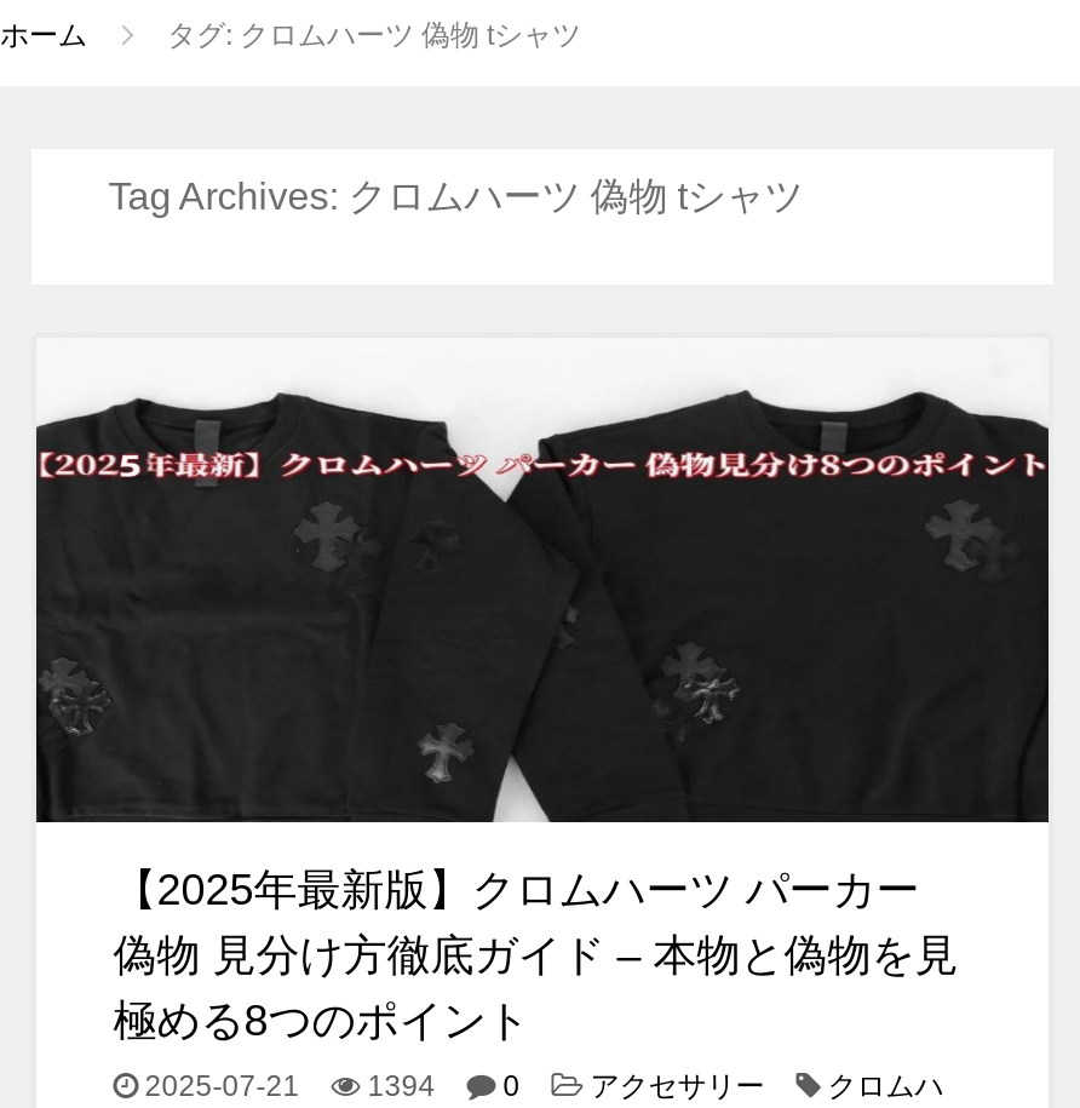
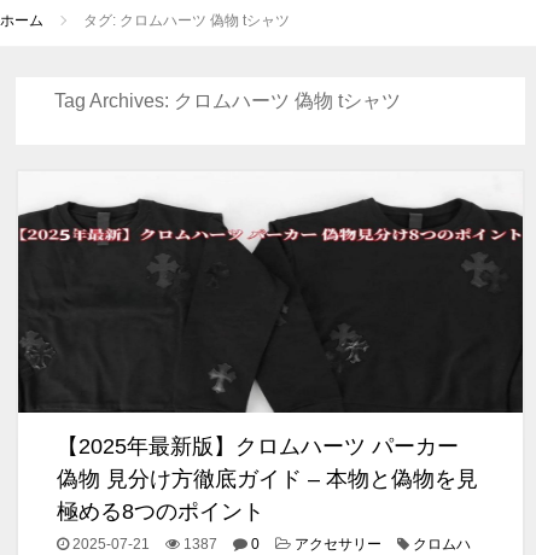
[138,1068,520,1102] 2025-07-21 1394 0 -> [69,535,259,552] 2025-07-21 1387 0

